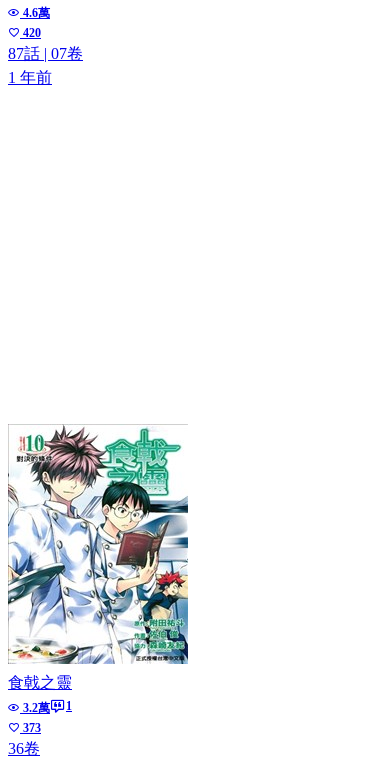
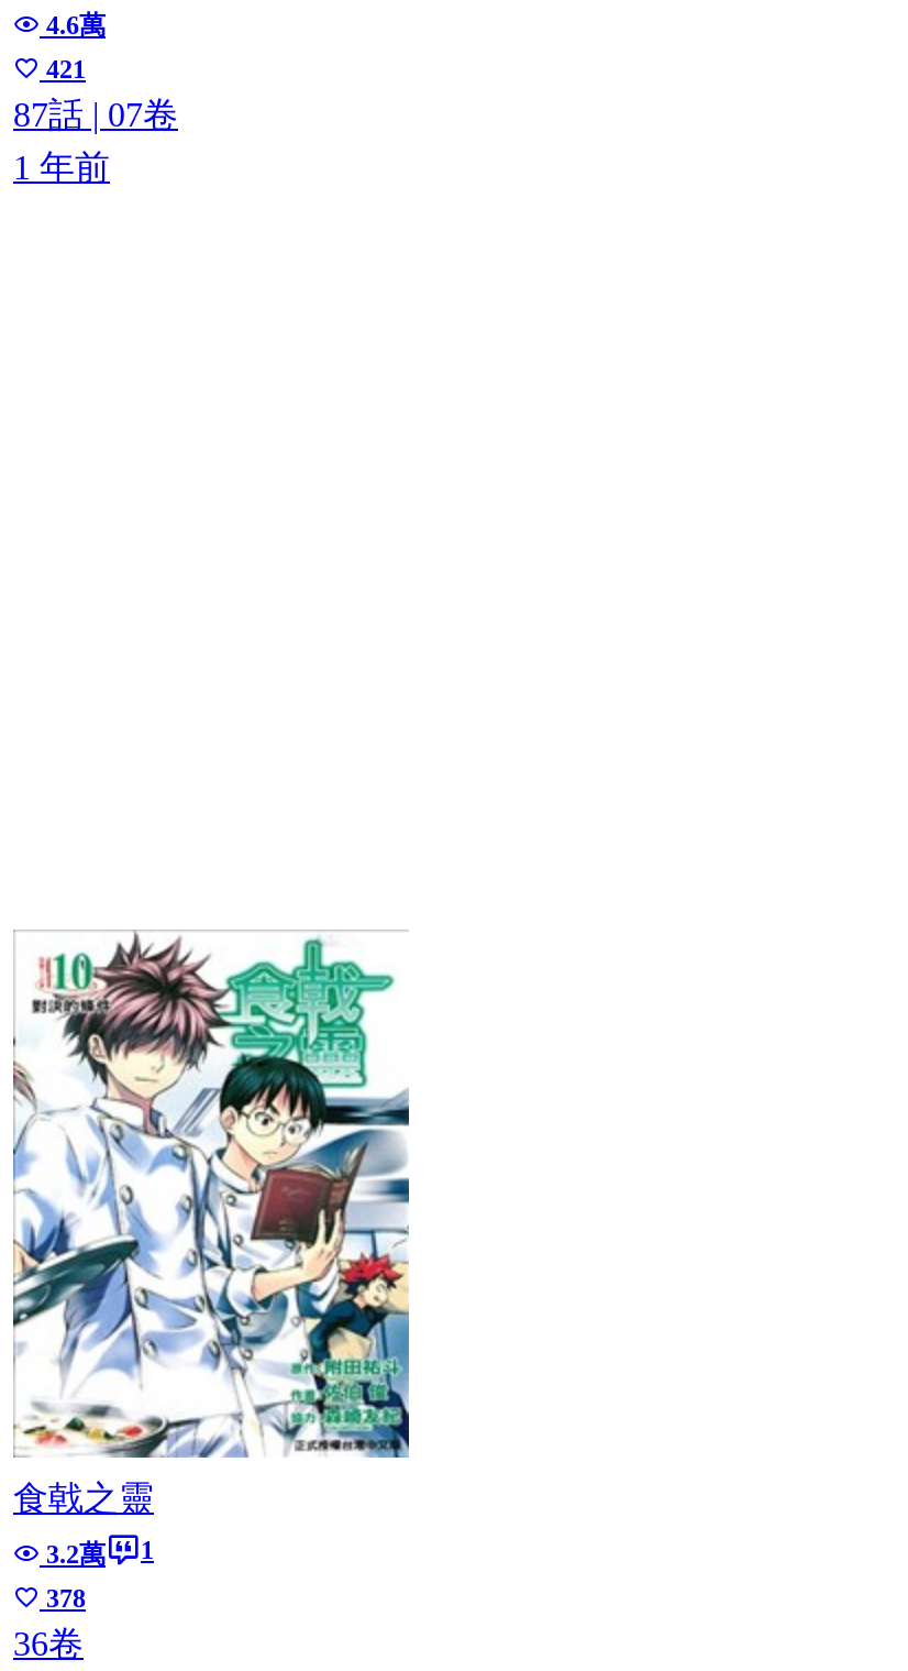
[20,26,41,40] 420 -> [40,54,86,85] 421
[20,720,41,734] 373 -> [40,1582,86,1613] 378

